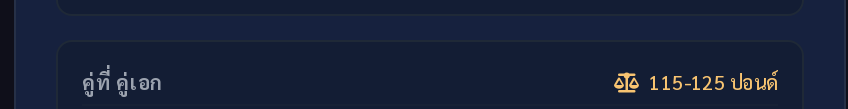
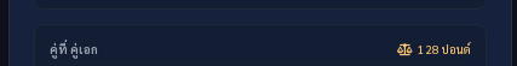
[648,68,778,94] 115-125 ปอนด์ -> [418,41,471,56] 128 ปอนด์

